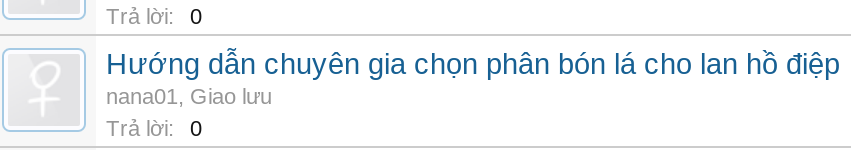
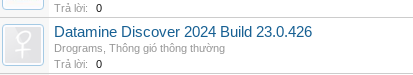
[106,48,840,108] Hướng dẫn chuyên gia chọn phân bón lá cho lan hồ điệp | nana01, Giao lưu -> [54,24,312,54] Datamine Discover 2024 Build 23.0.426 | Drograms, Thông gió thông thường

